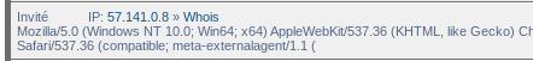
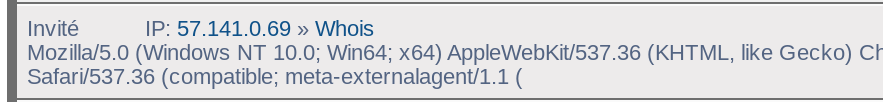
[88,9,219,23] IP: 57.141.0.8» Whois -> [145,15,375,39] IP: 57.141.0.69» Whois

